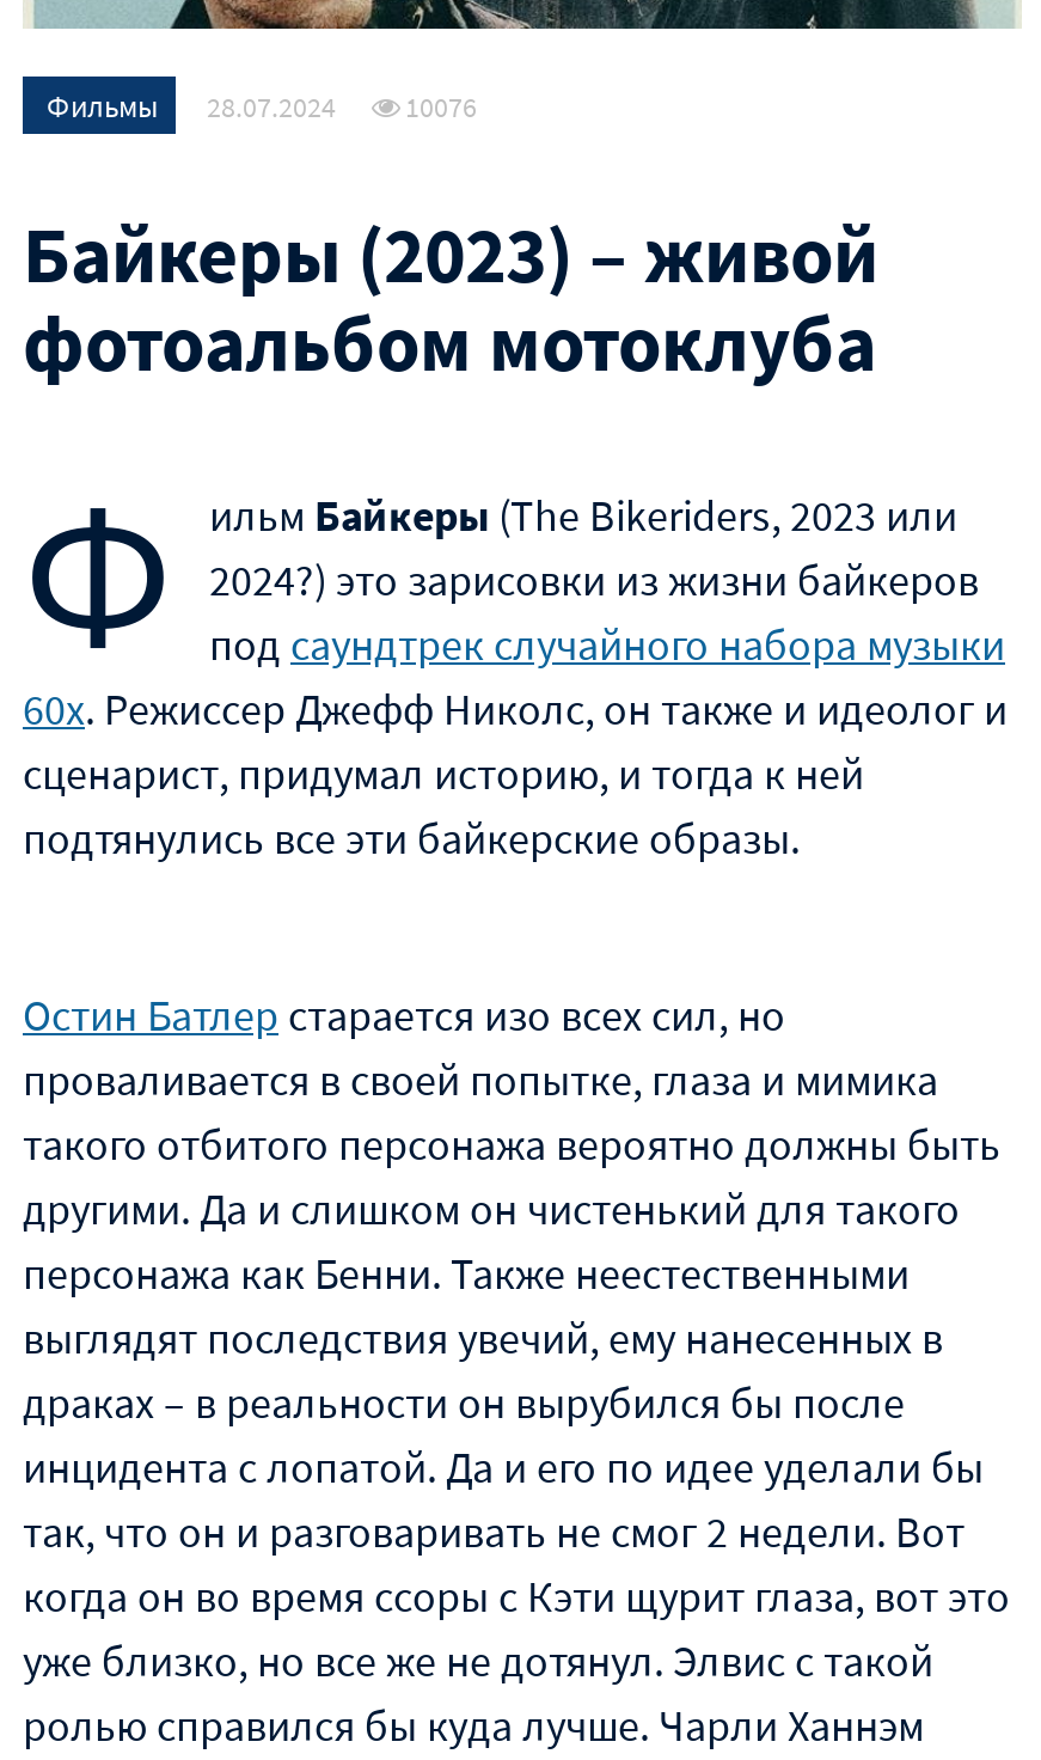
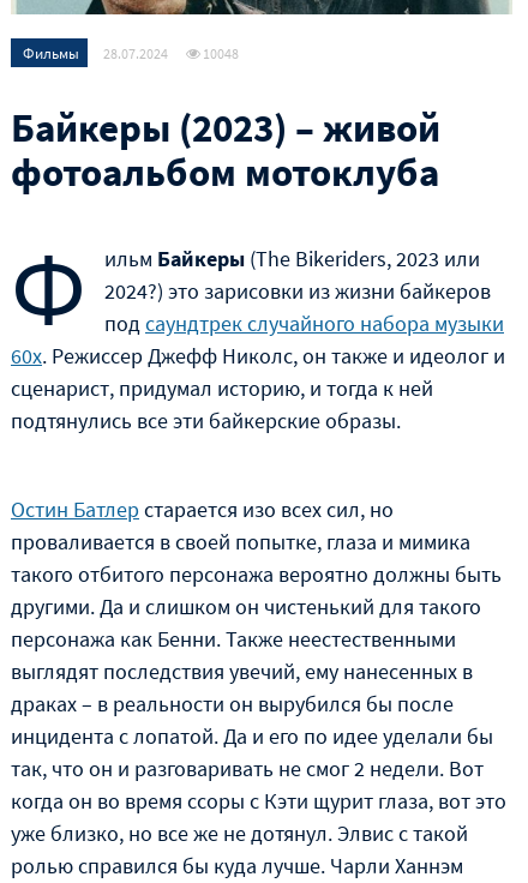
[47,86,477,126] Фильмы 28.07.2024 10076 -> [23,43,239,63] Фильмы 28.07.2024 10048

